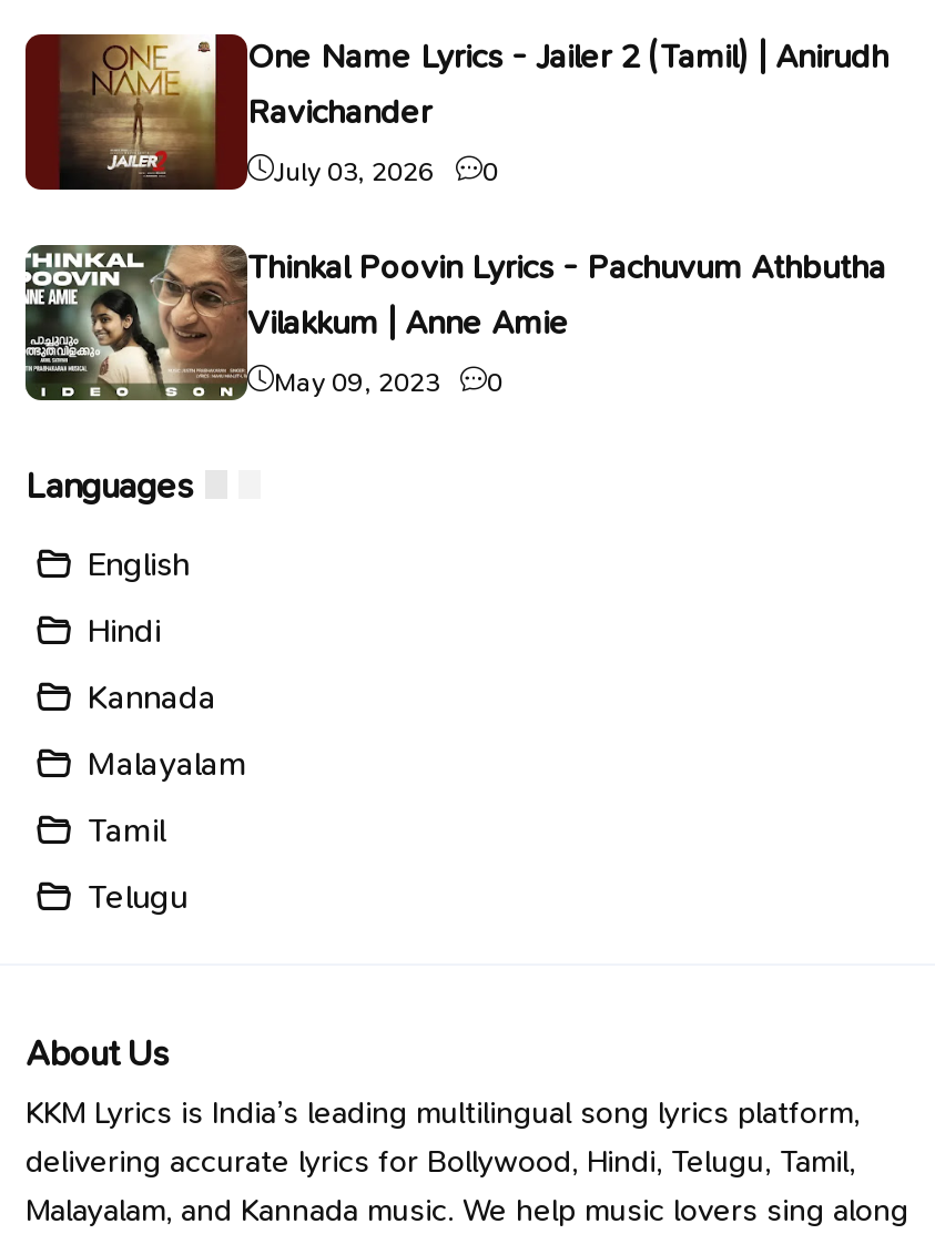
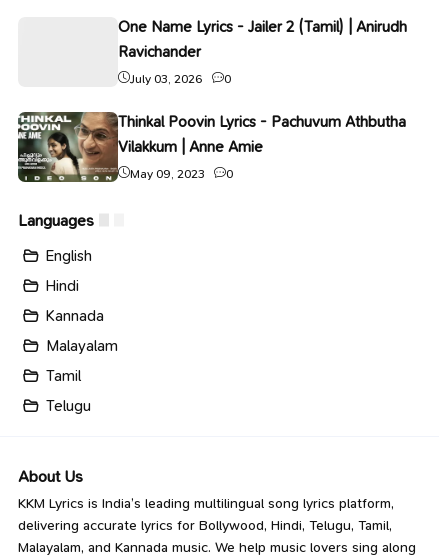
[23,32,250,192] [image] -> none

